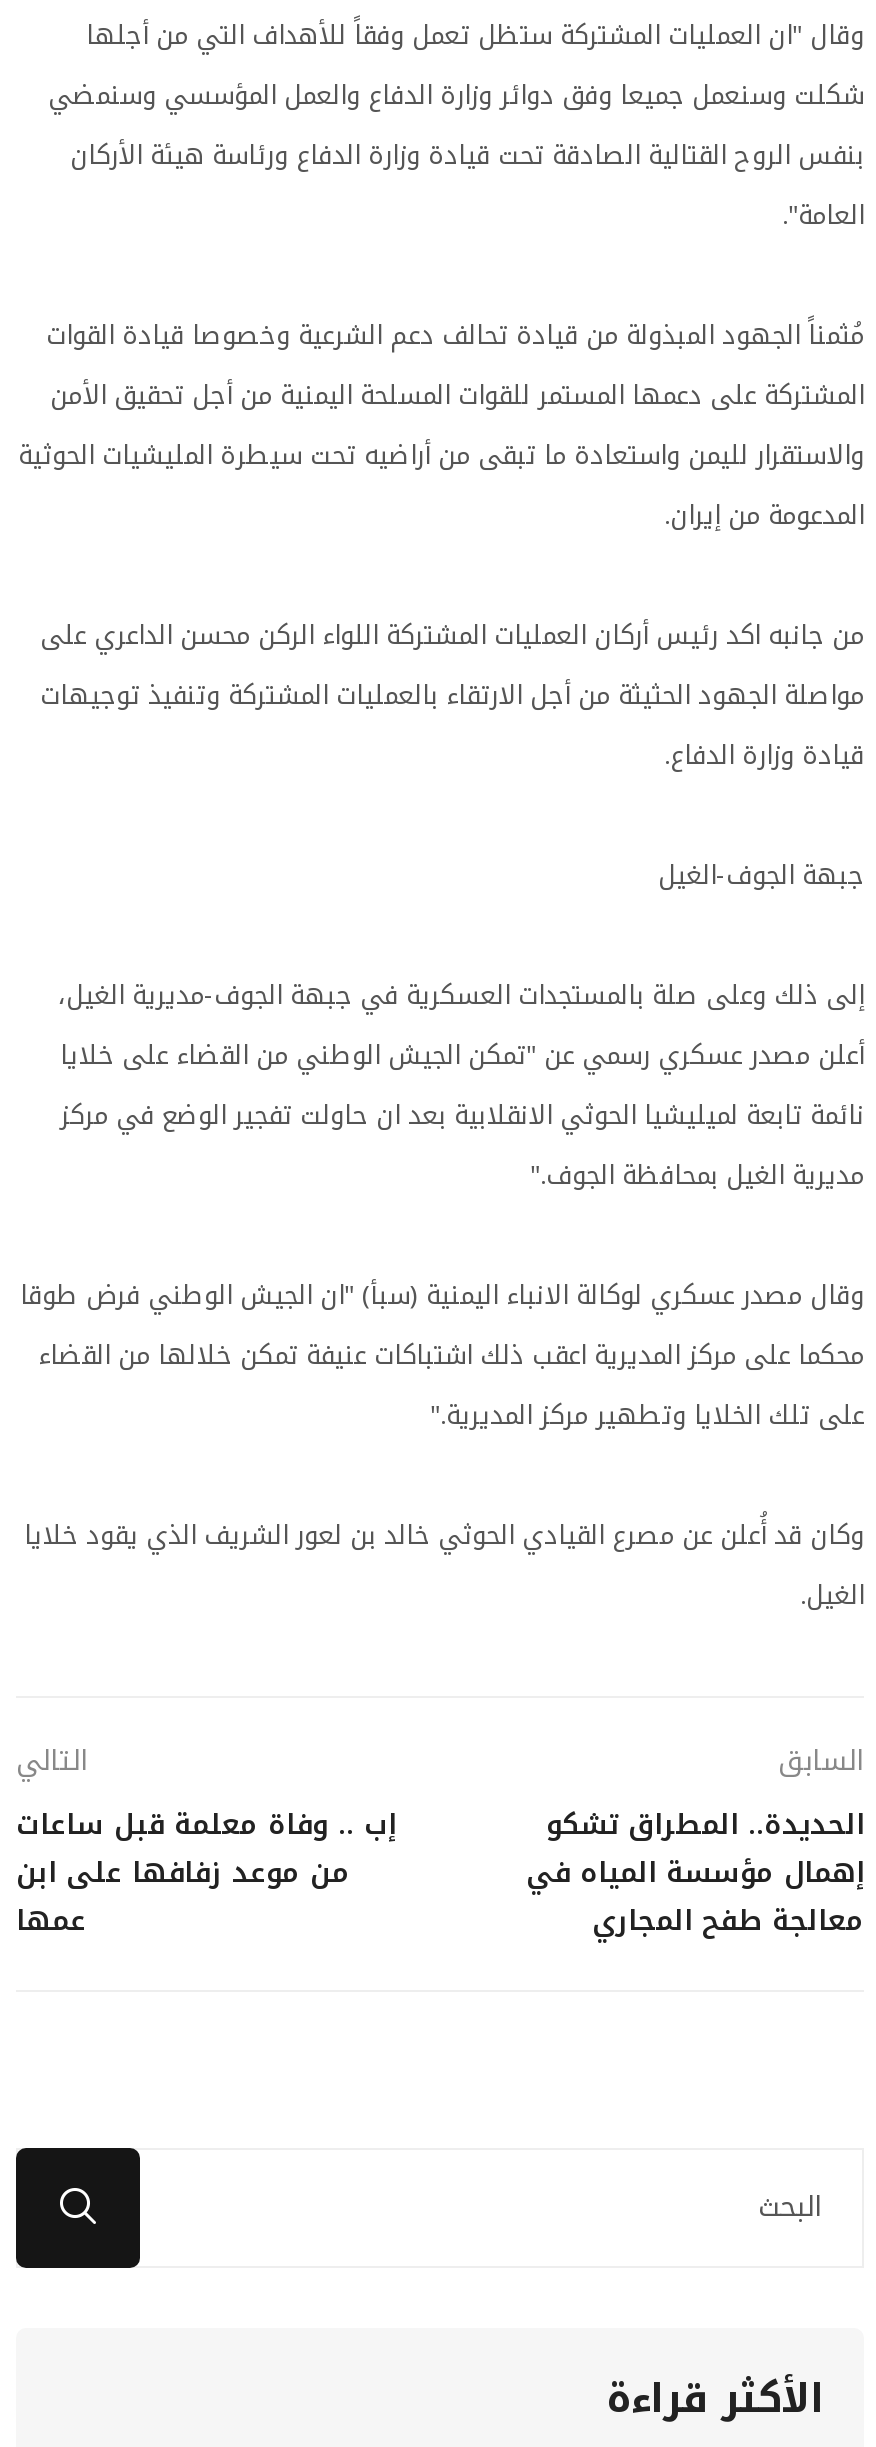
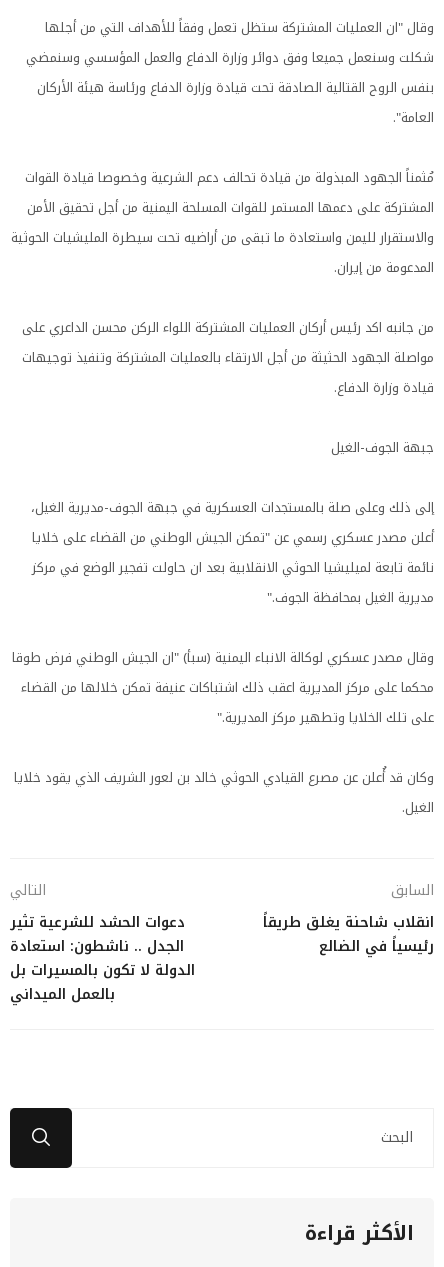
[16,1797,396,1947] إب .. وفاة معلمة قبل ساعات | من موعد زفافها على ابن | عمها -> [10,909,195,1008] دعوات الحشد للشرعية تثير | الجدل .. ناشطون: استعادة | الدولة لا تكون بالمسيرات بل | بالعمل الميداني
[526,1797,864,1947] الحديدة.. المطراق تشكو | إهمال مؤسسة المياه في | معالجة طفح المجاري -> [263,909,434,960] انقلاب شاحنة يغلق طريقاً | رئيسياً في الضالع

